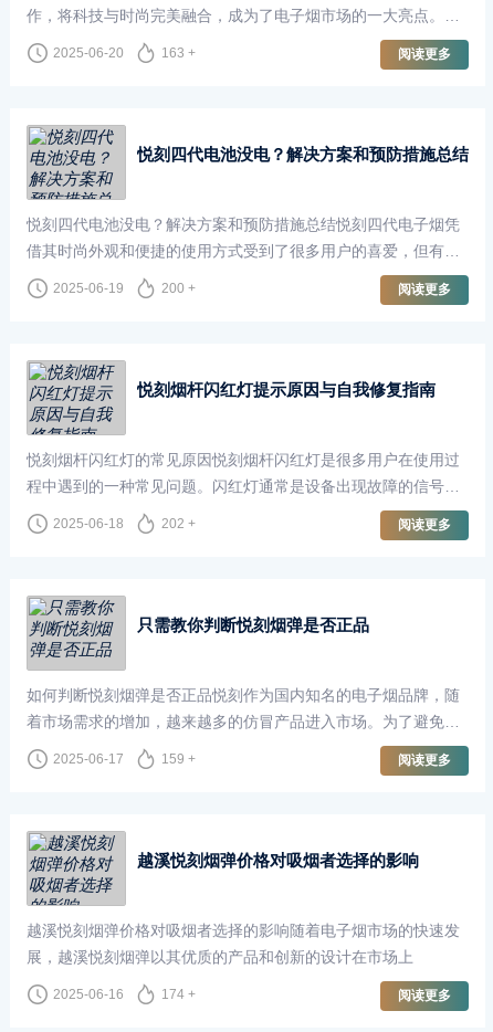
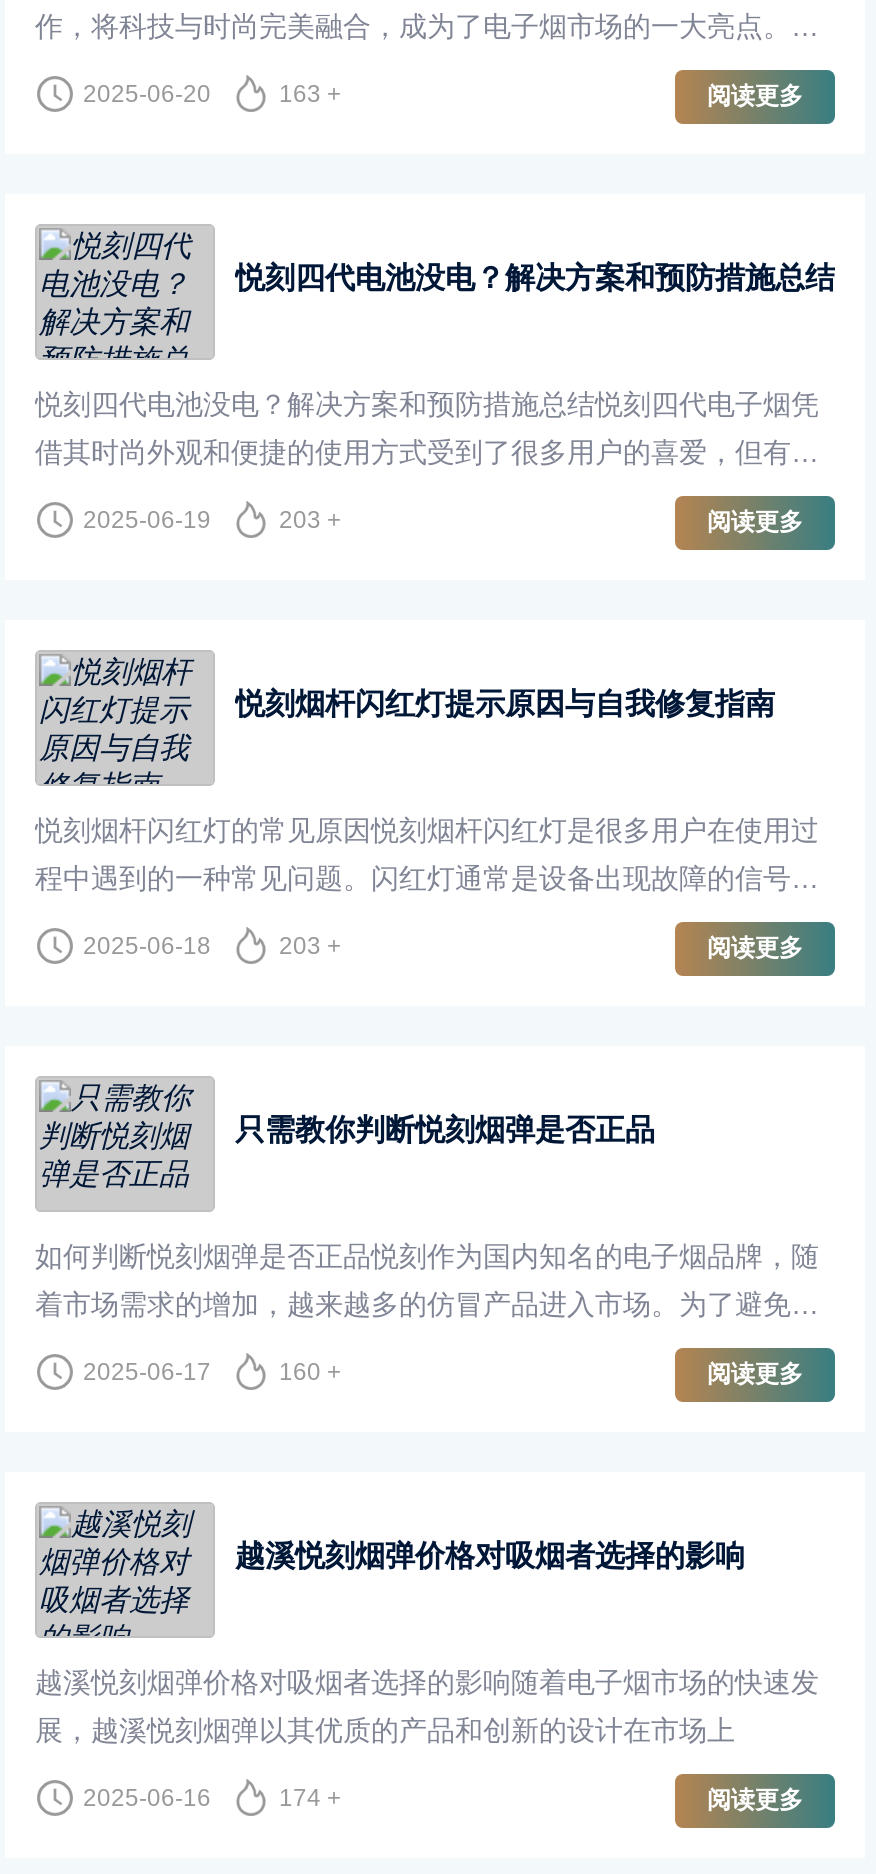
[161,281,196,296] 200 + -> [279,506,341,534] 203 +
[161,516,196,531] 202 + -> [279,932,341,960] 203 +
[161,751,196,767] 159 + -> [279,1358,341,1386] 160 +

